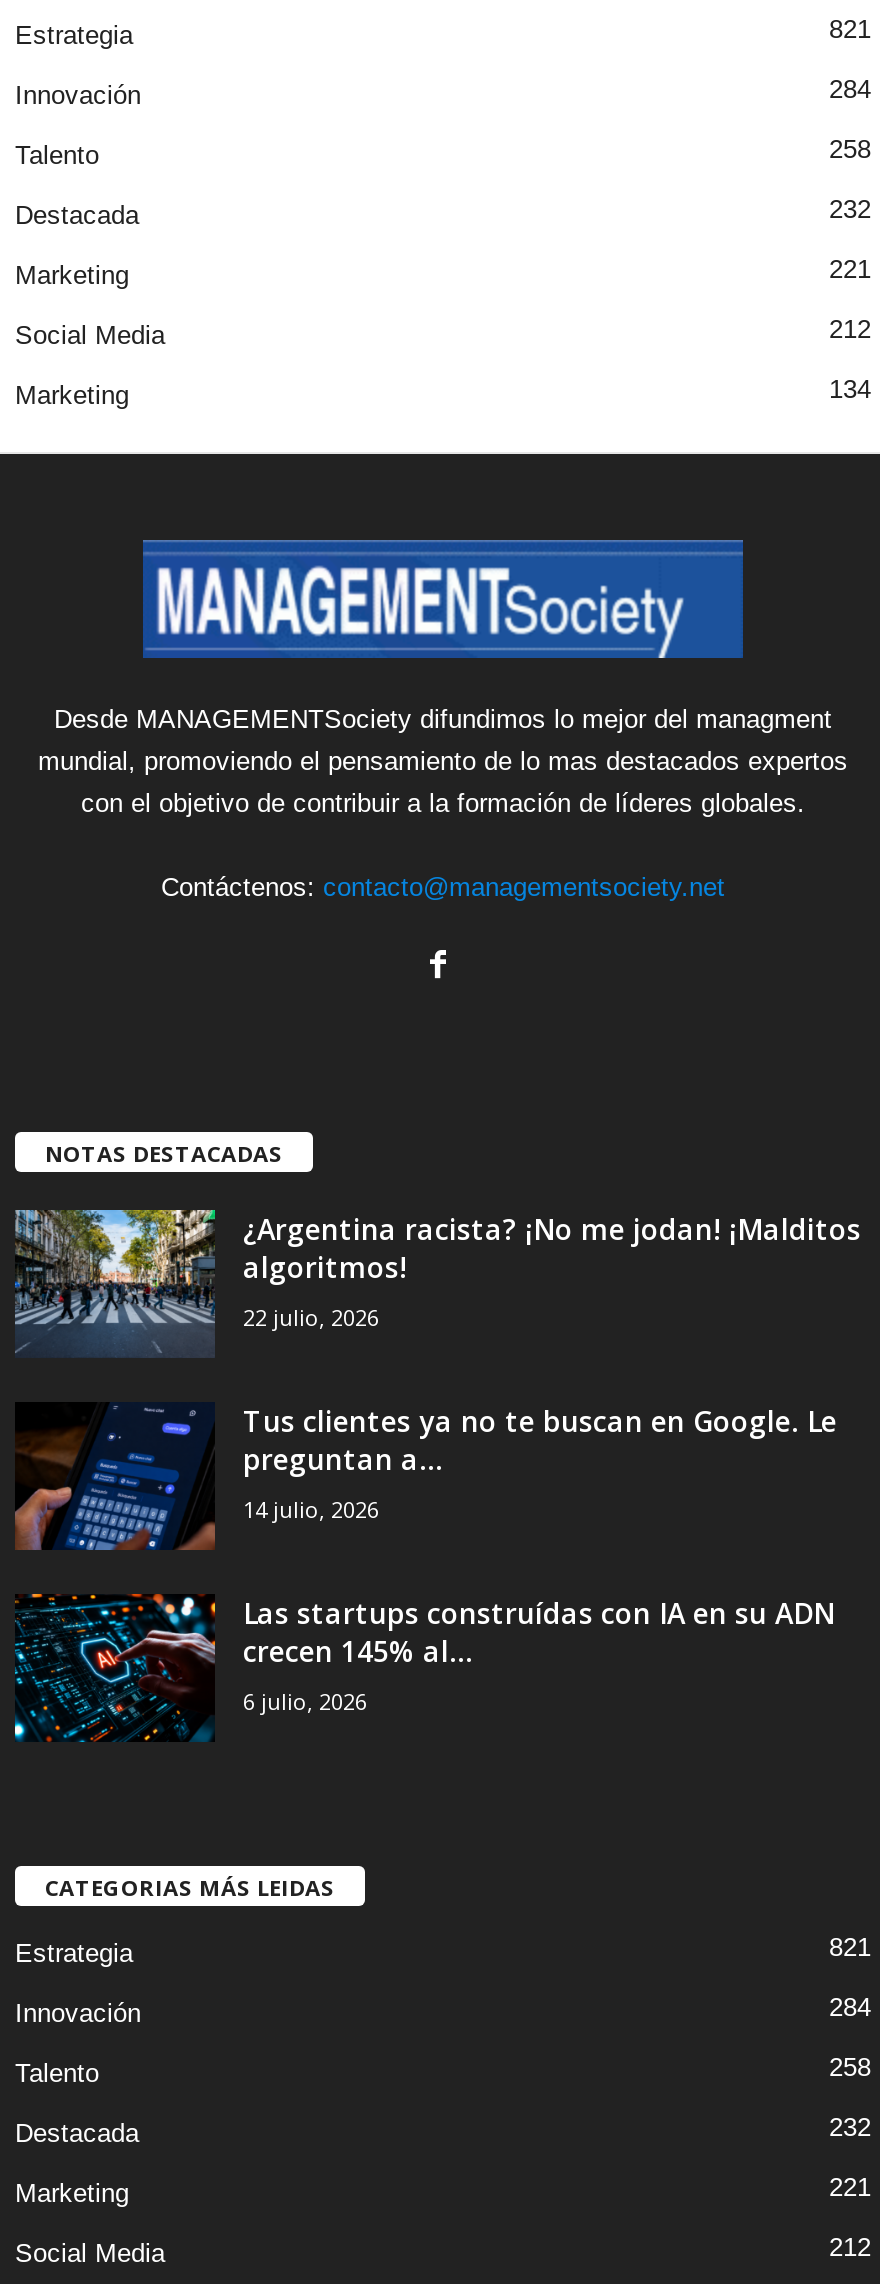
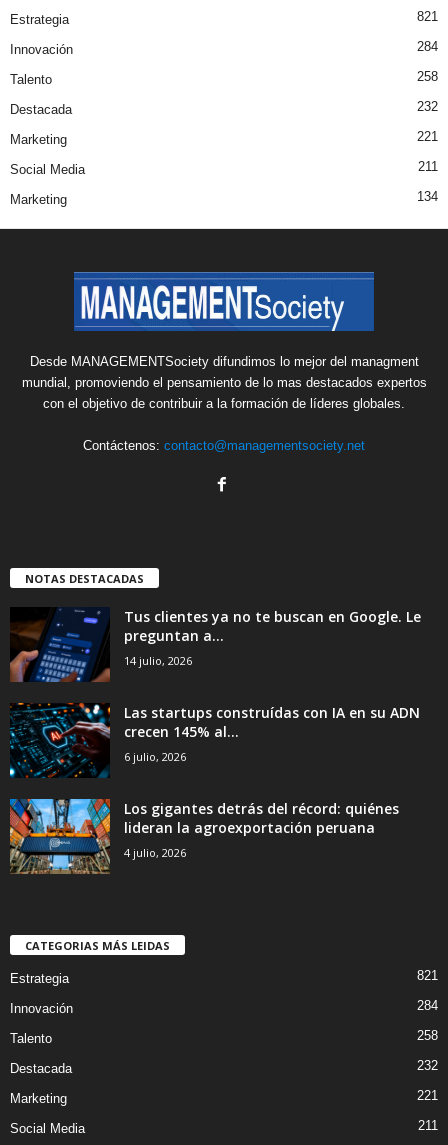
[829,314,871,344] 212 -> [418,159,438,174] 211
[13,1207,861,1357] [image] | ¿Argentina racista? ¡No me jodan! ¡Malditos | algoritmos! | 22 julio, 2026 -> none
moved [13,1401,837,1715] -> [9,607,421,764]: [image] | Tus clientes ya no te buscan en Google. Le | preguntan a... | 14 julio, 2026 | Las startups construídas con IA en su ADN | crecen 145% al... | 6 julio, 2026
none -> [9,798,399,875] [image] | Los gigantes detrás del récord: quiénes | lideran la agroexportación peruana | 4 julio, 2026
[829,2231,871,2261] 212 -> [418,1118,438,1133] 211

